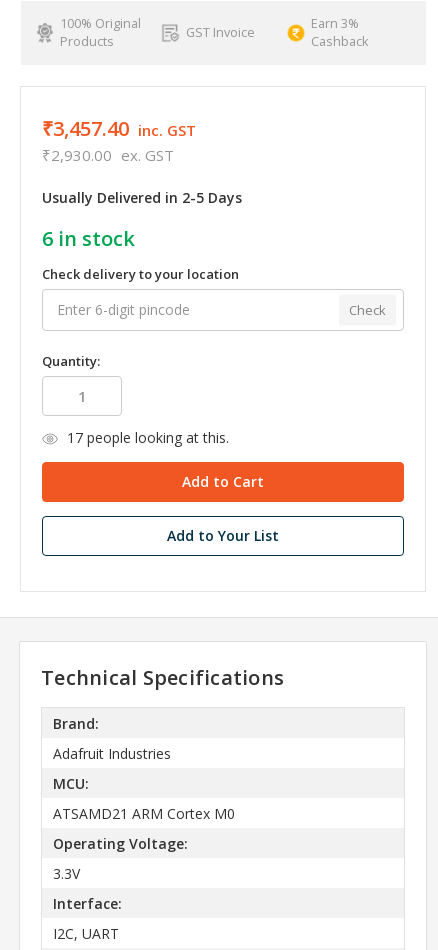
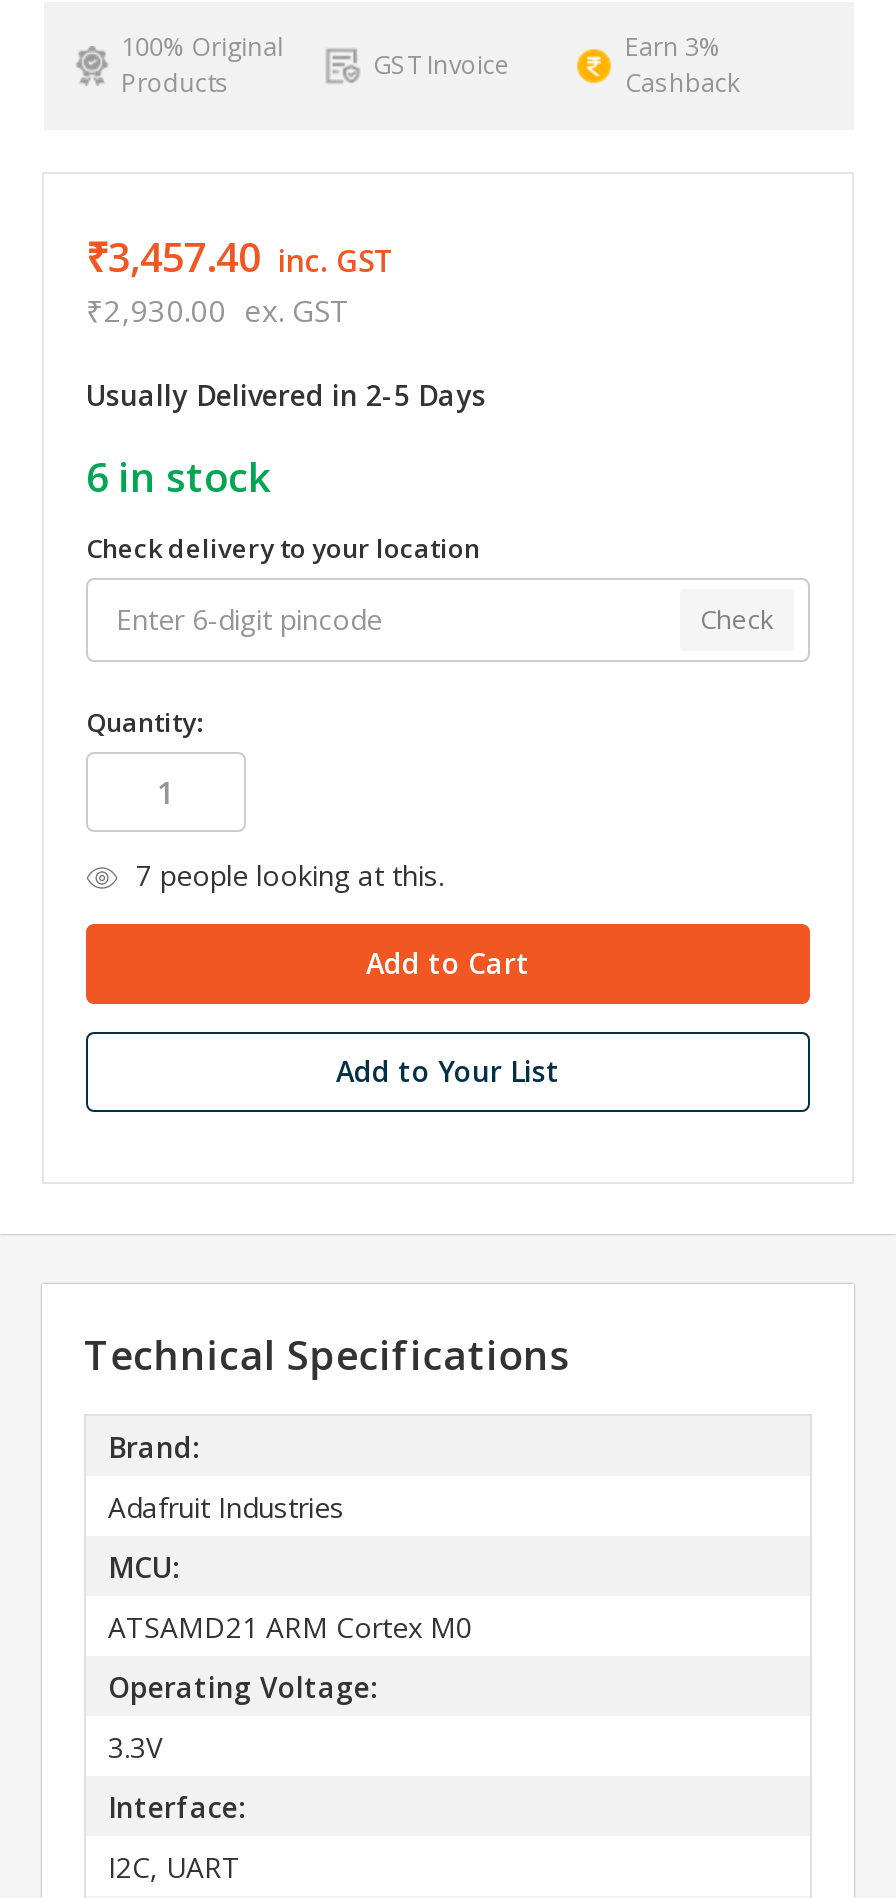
[67,428,229,447] 17 people looking at this. -> [136,856,444,894] 7 people looking at this.

